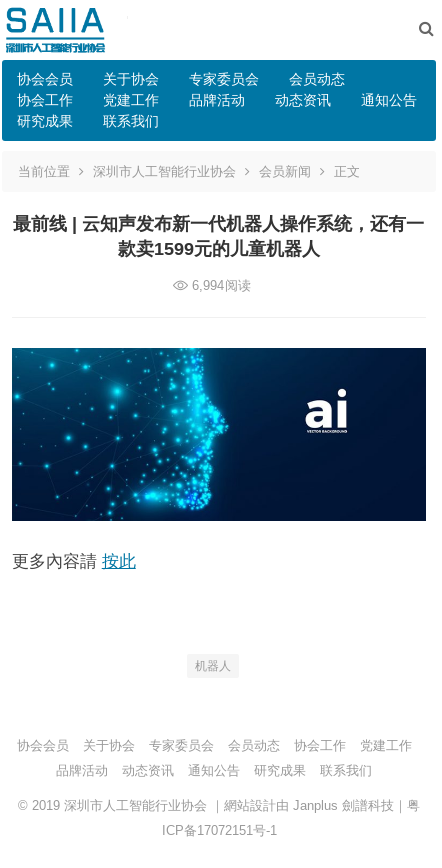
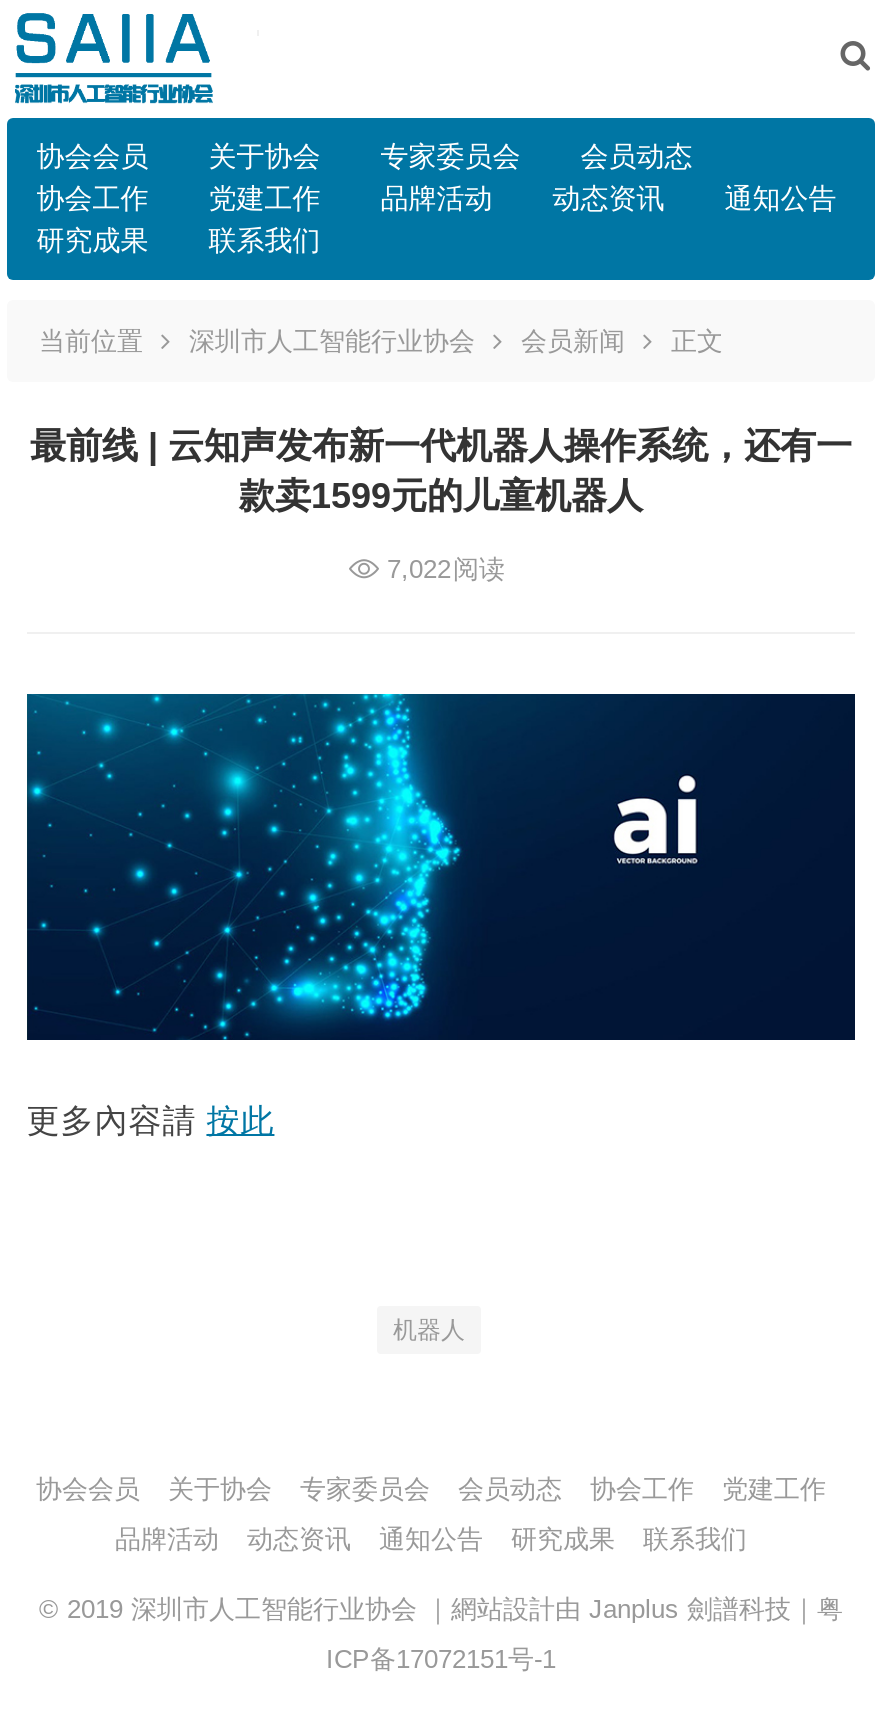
[188,278,251,293] 6,994阅读 -> [379,554,505,584] 7,022阅读

